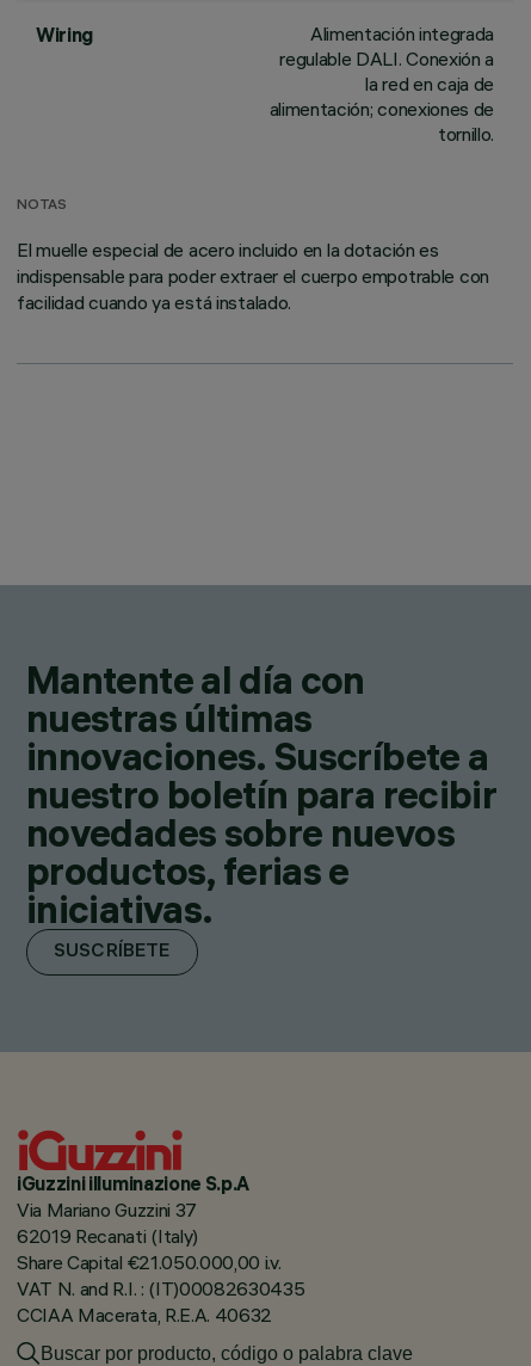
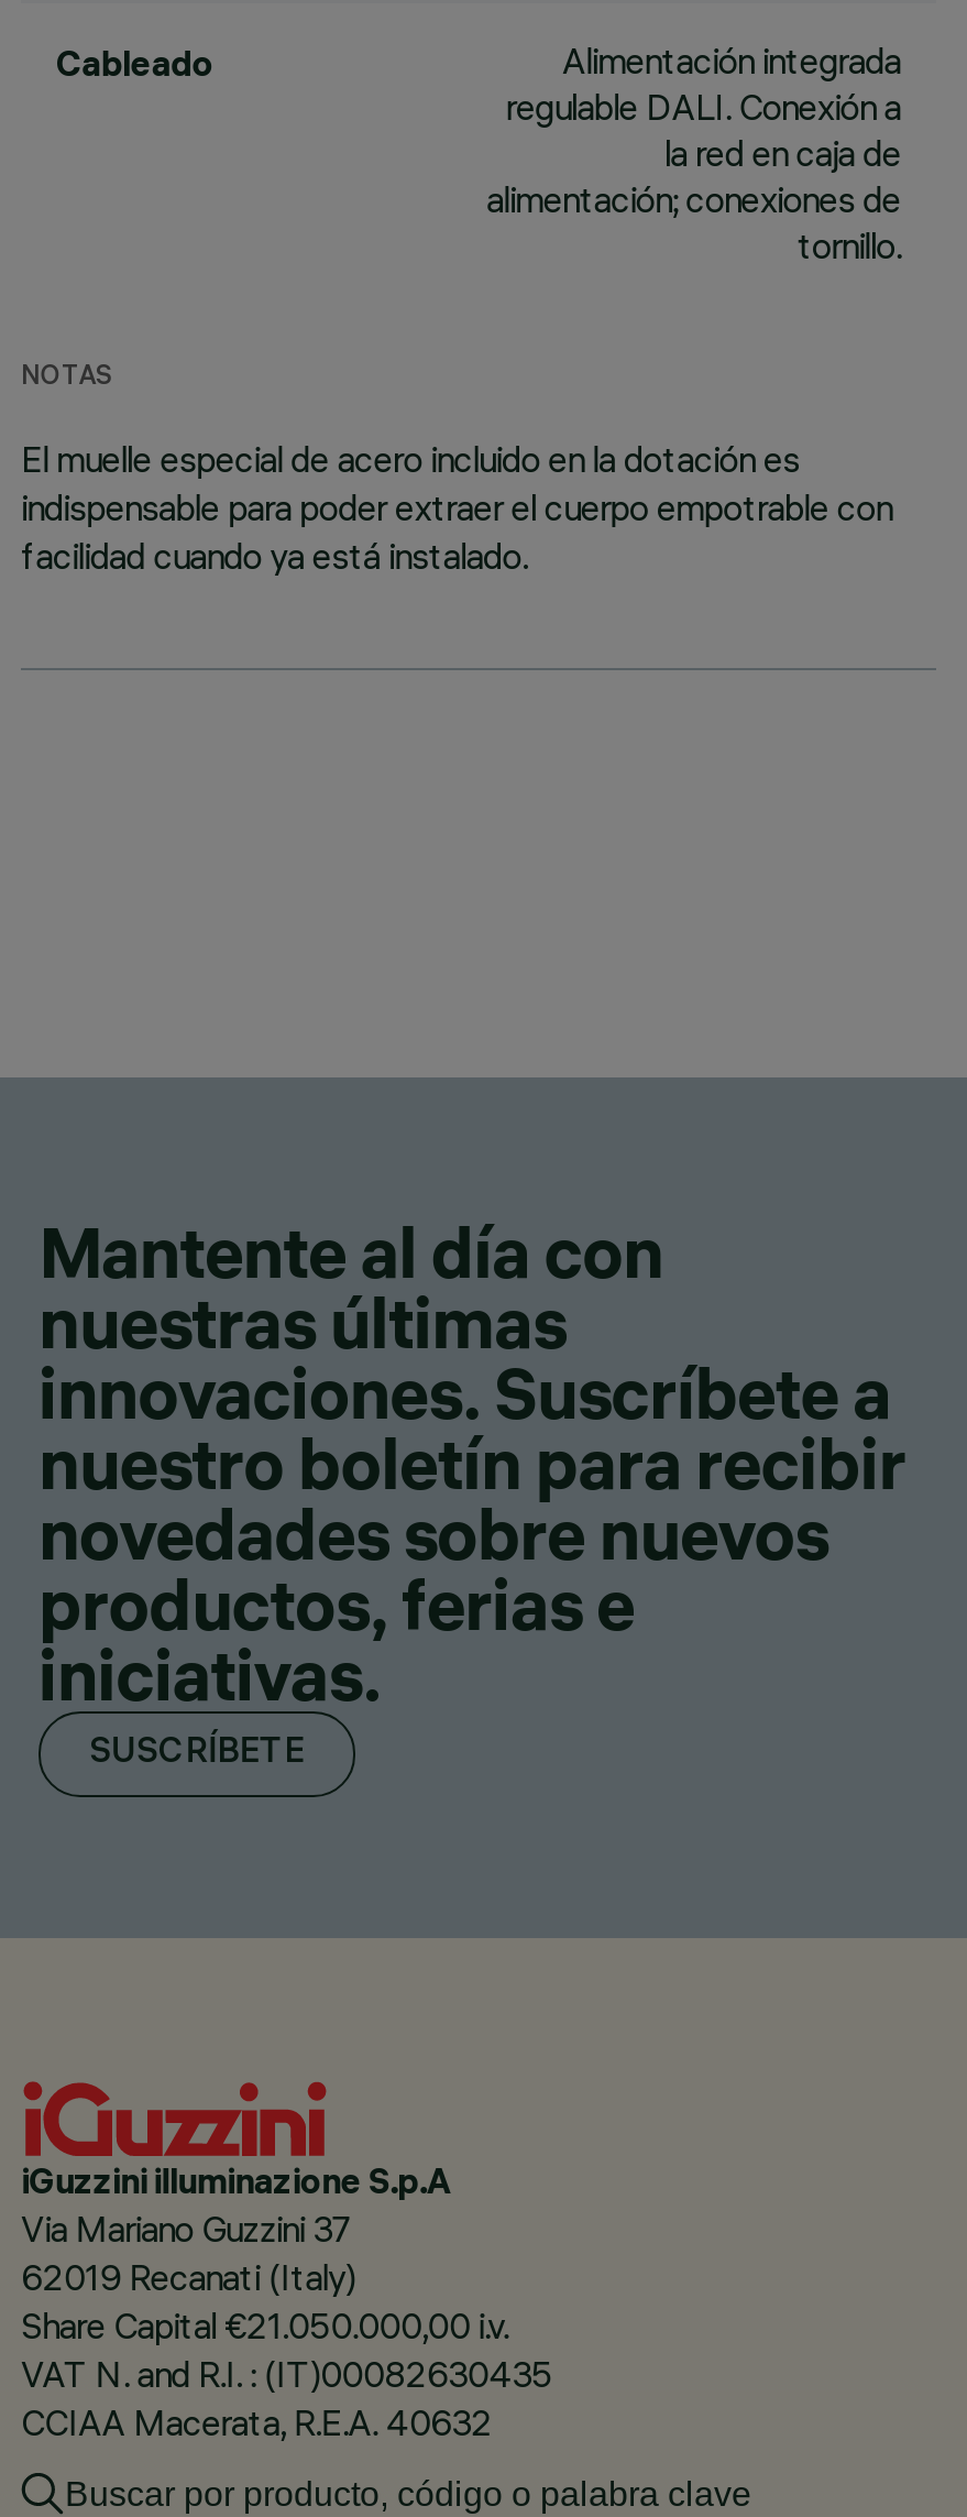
[36,23,93,47] Wiring -> [56,41,213,85] Cableado

